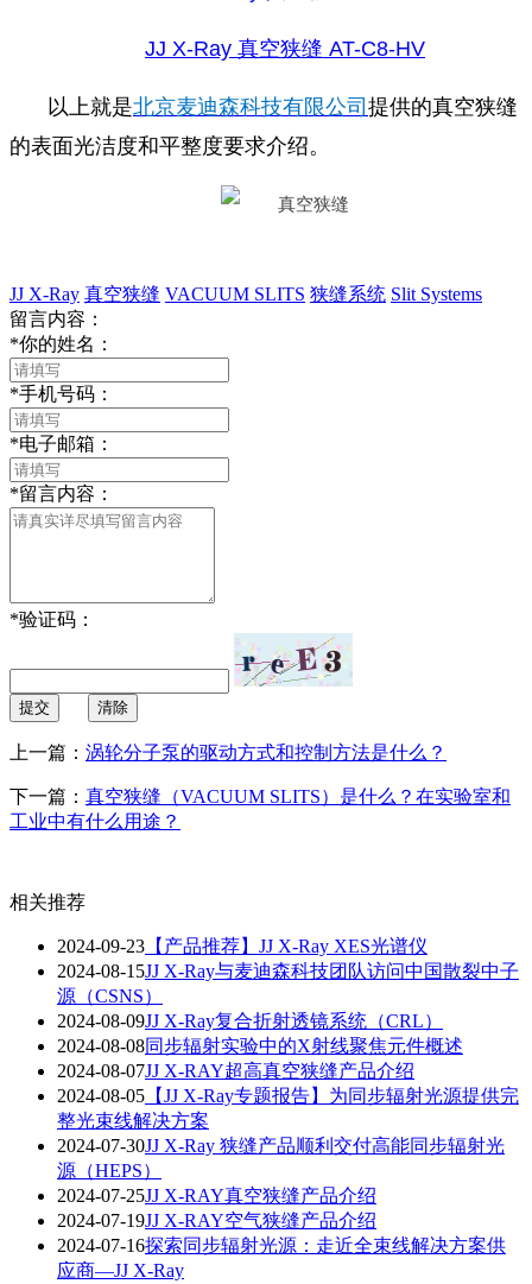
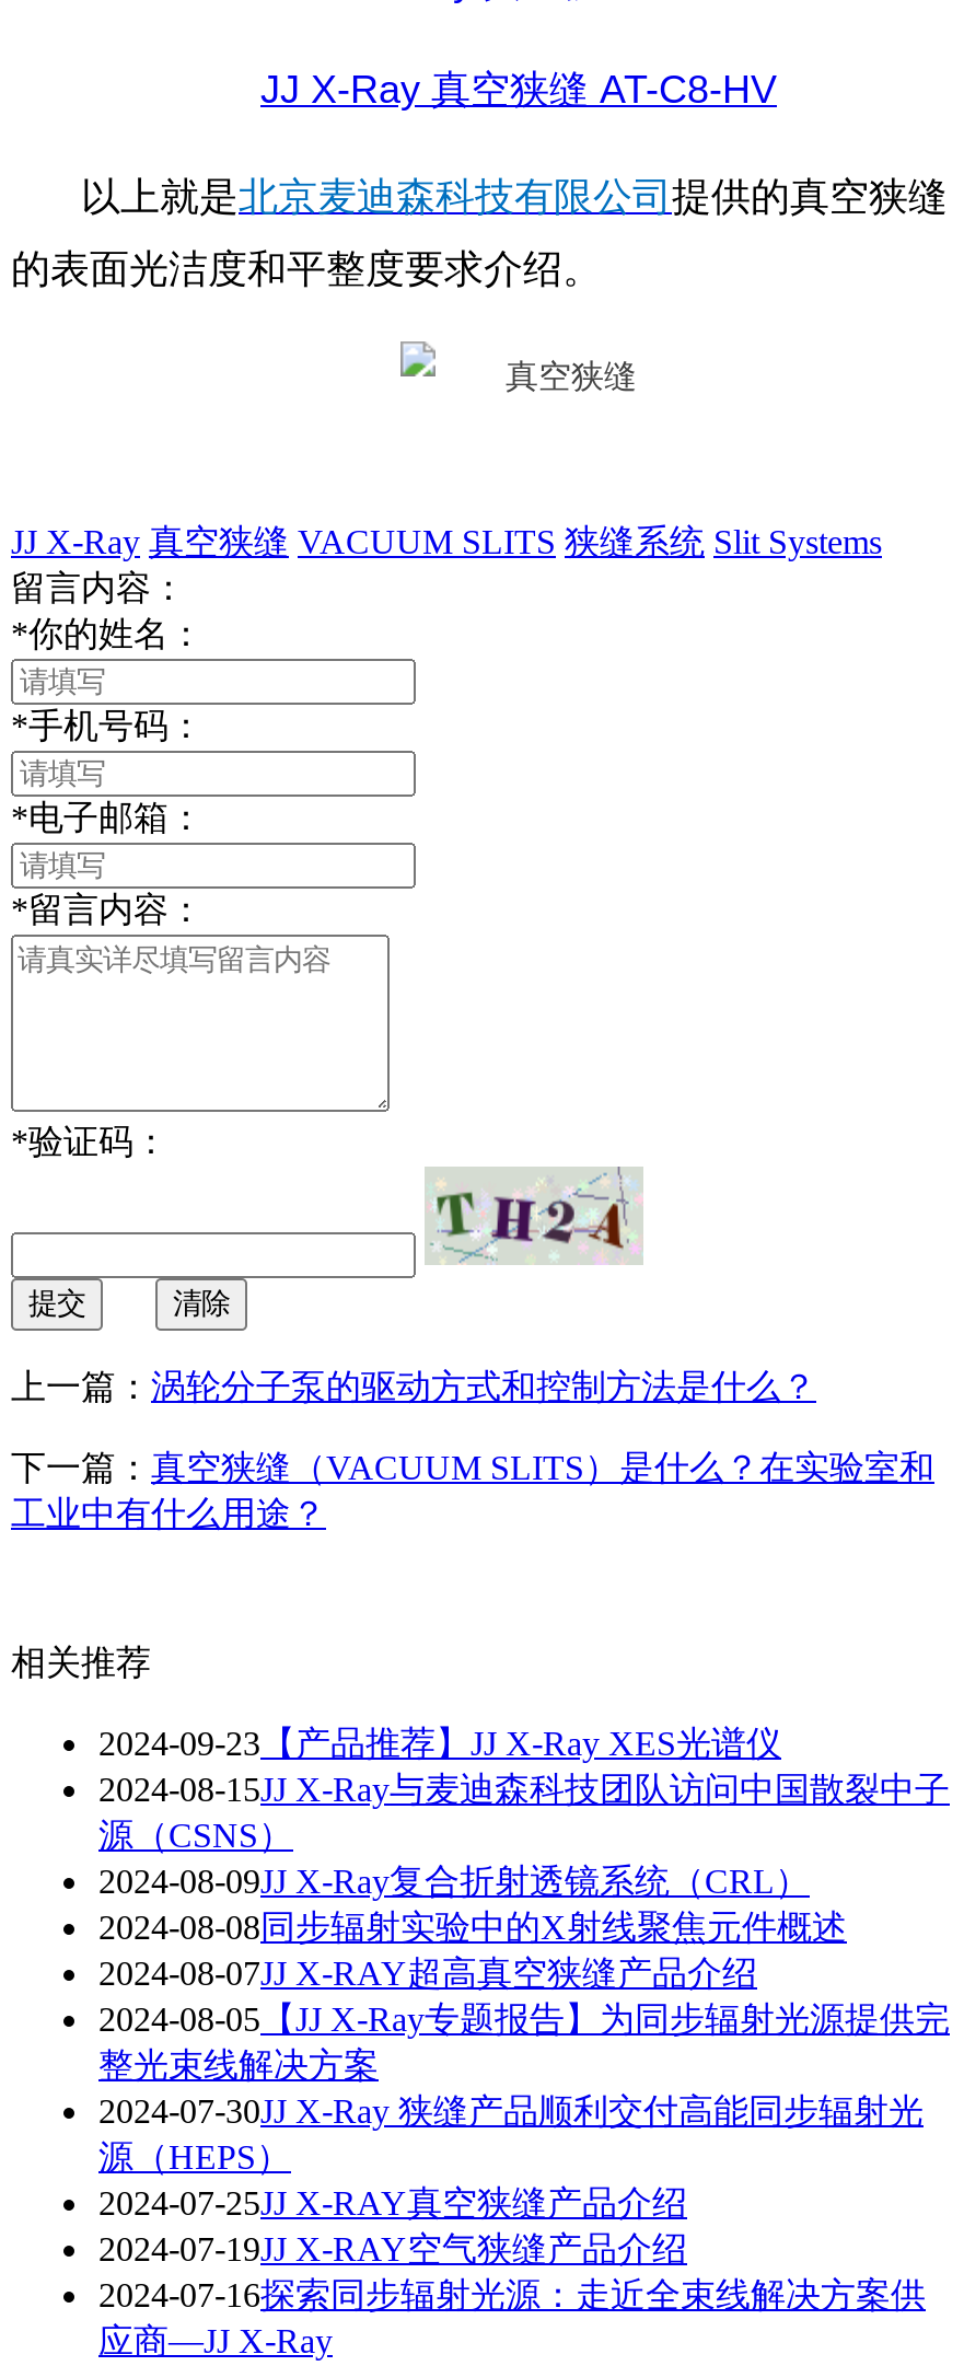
[235,634,351,687] [image] -> [425,1167,643,1265] [image]

